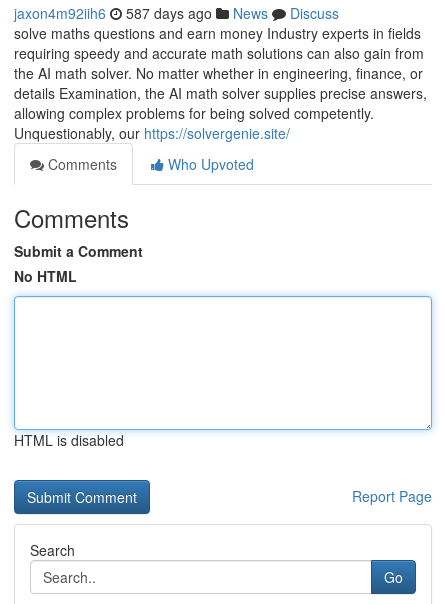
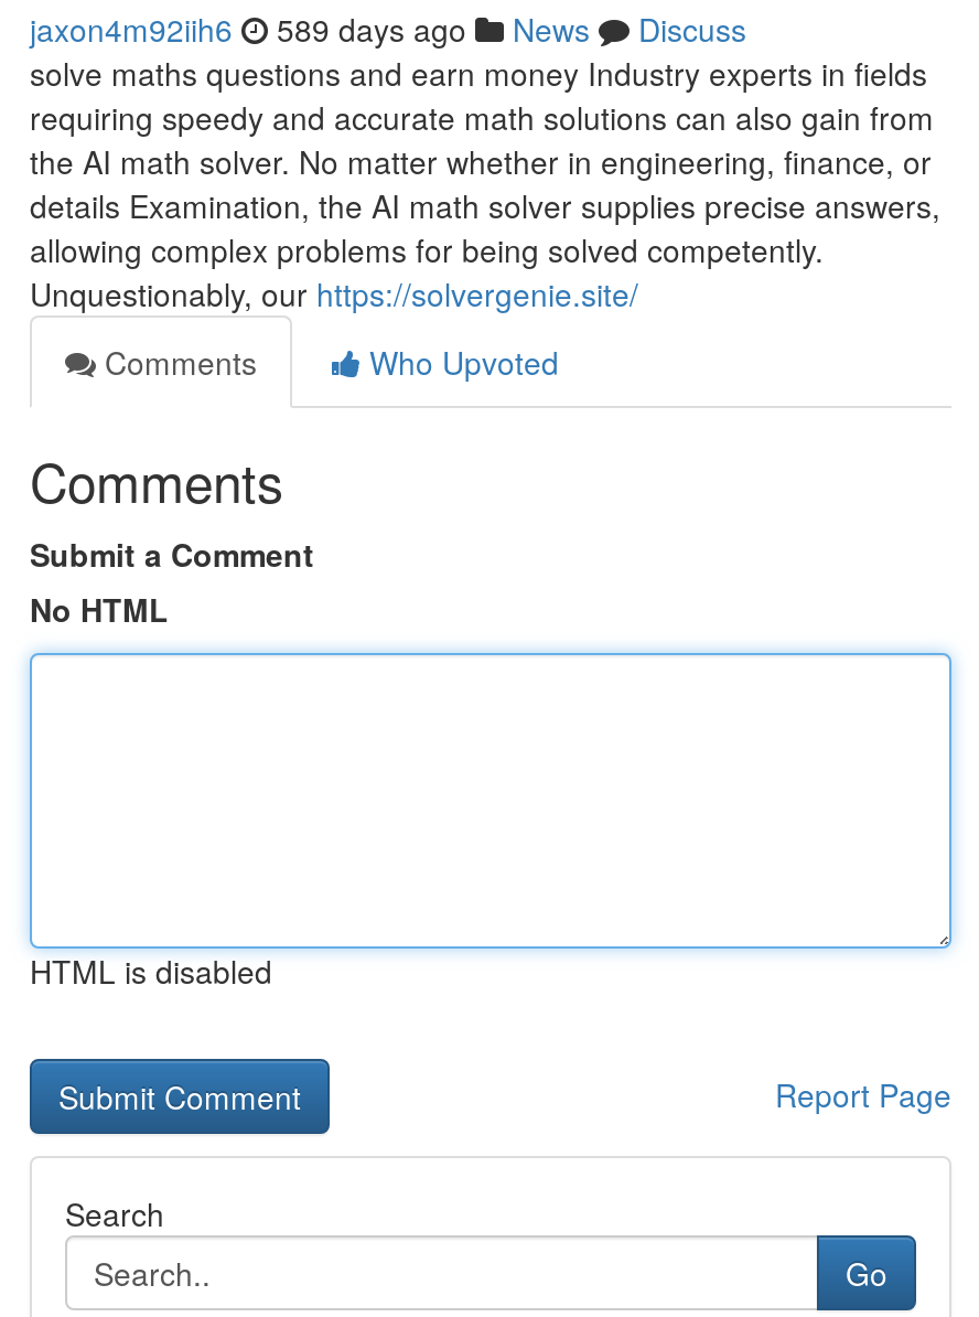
[14,3,339,23] jaxon4m92iih6 587 days ago News Discuss -> [30,7,746,51] jaxon4m92iih6 589 days ago News Discuss

